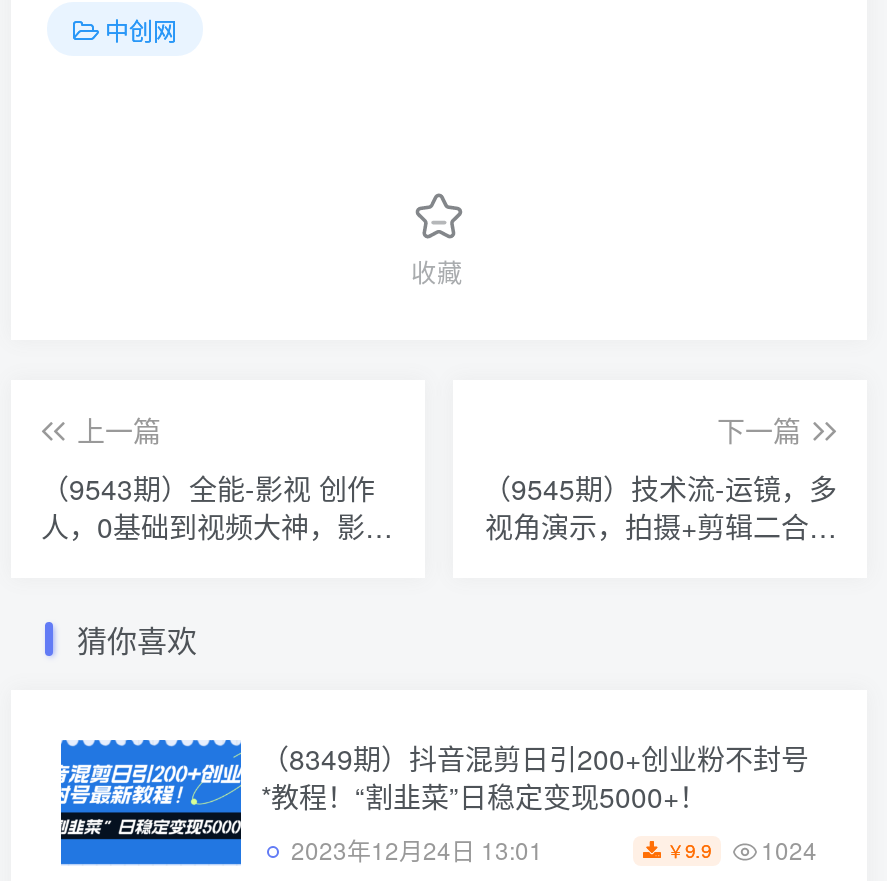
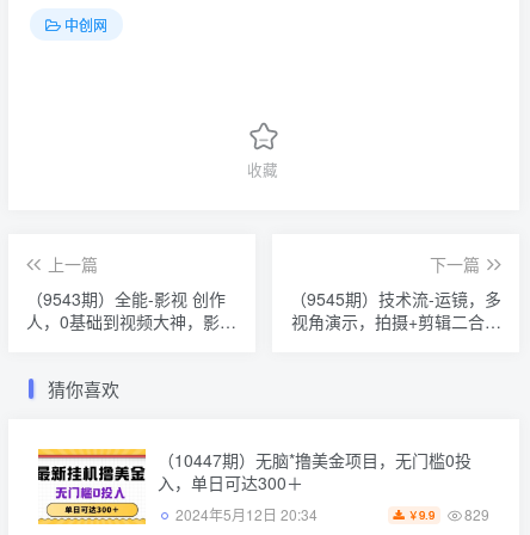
[59,738,809,868] [image] | （8349期）抖音混剪日引200+创业粉不封号 | *教程！“割韭菜”日稳定变现5000+！ | 2023年12月24日 13:01 -> [37,448,472,525] [image] | （10447期）无脑*撸美金项目，无门槛0投 | 入，单日可达300＋ | 2024年5月12日 20:34
[667,832,817,866] ￥9.9 1024 -> [408,504,489,524] ￥9.9 829

